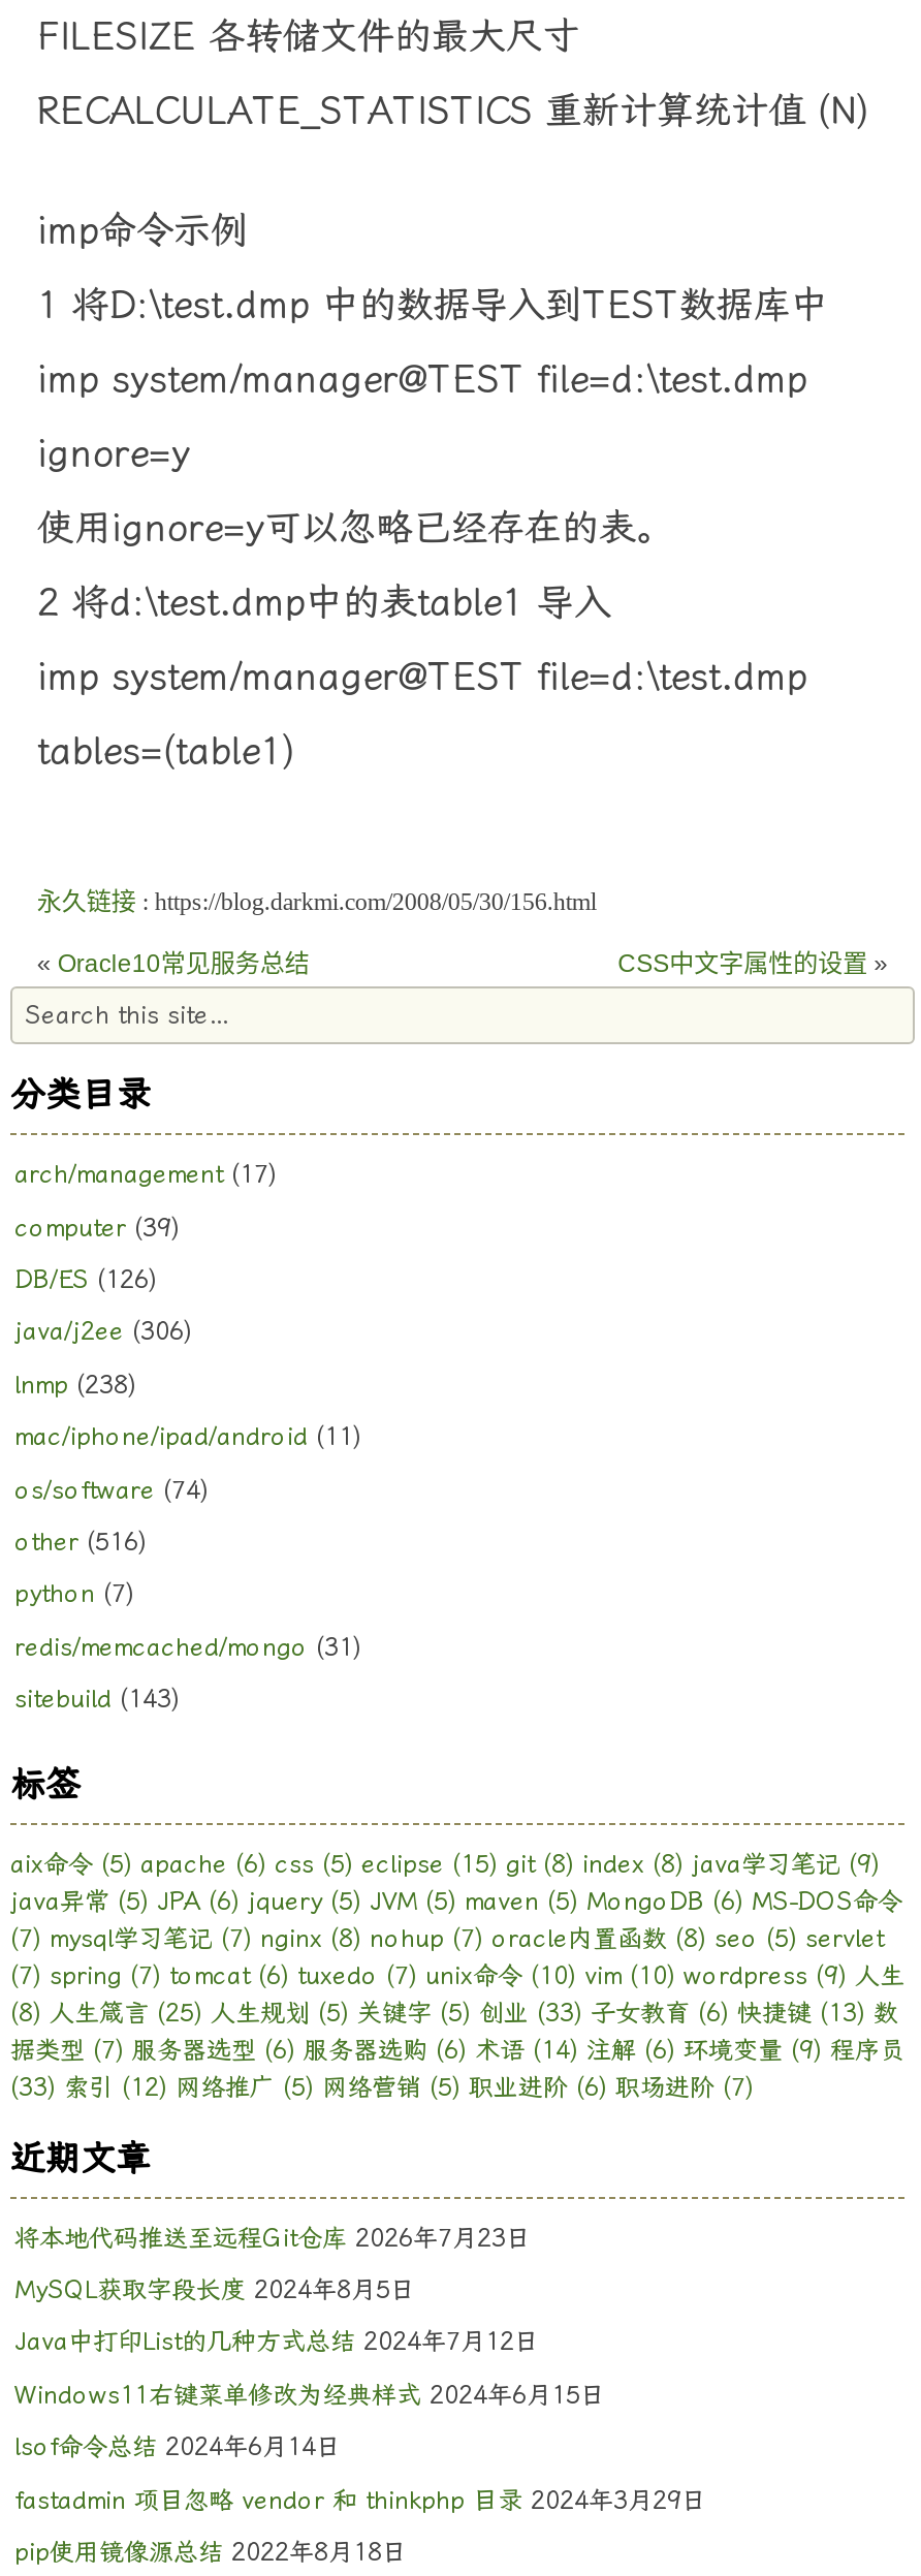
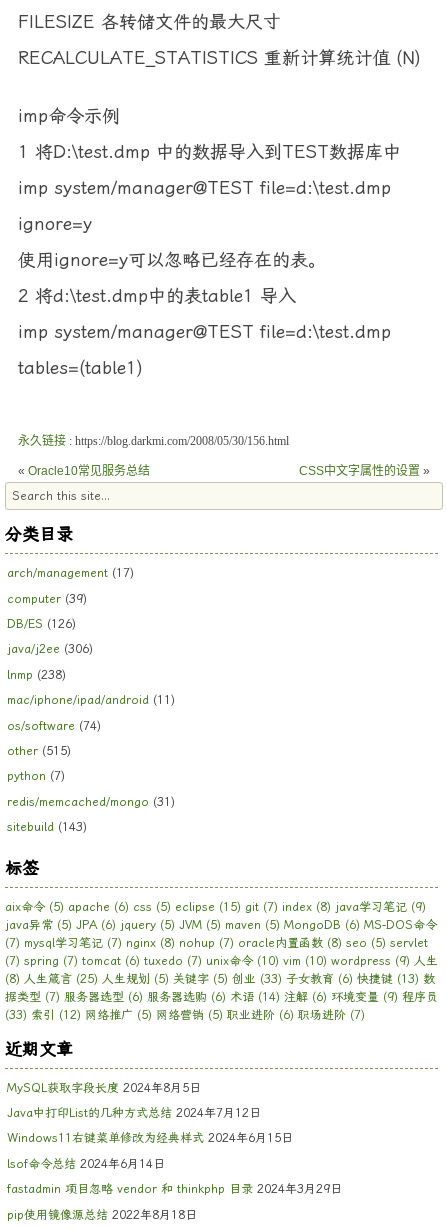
[14,1527,147,1556] other (516) -> [7,744,71,758] other (515)
[10,1850,880,1879] aix命令(5) apache (6) css (5) eclipse (15) git (8) index (8) java学习笔记(9) -> [5,900,426,914] aix命令(5) apache (6) css (5) eclipse (15) git (7) index (8) java学习笔记(9)
[14,2223,531,2252] 将本地代码推送至远程Git仓库 2026年7月23日 -> none

